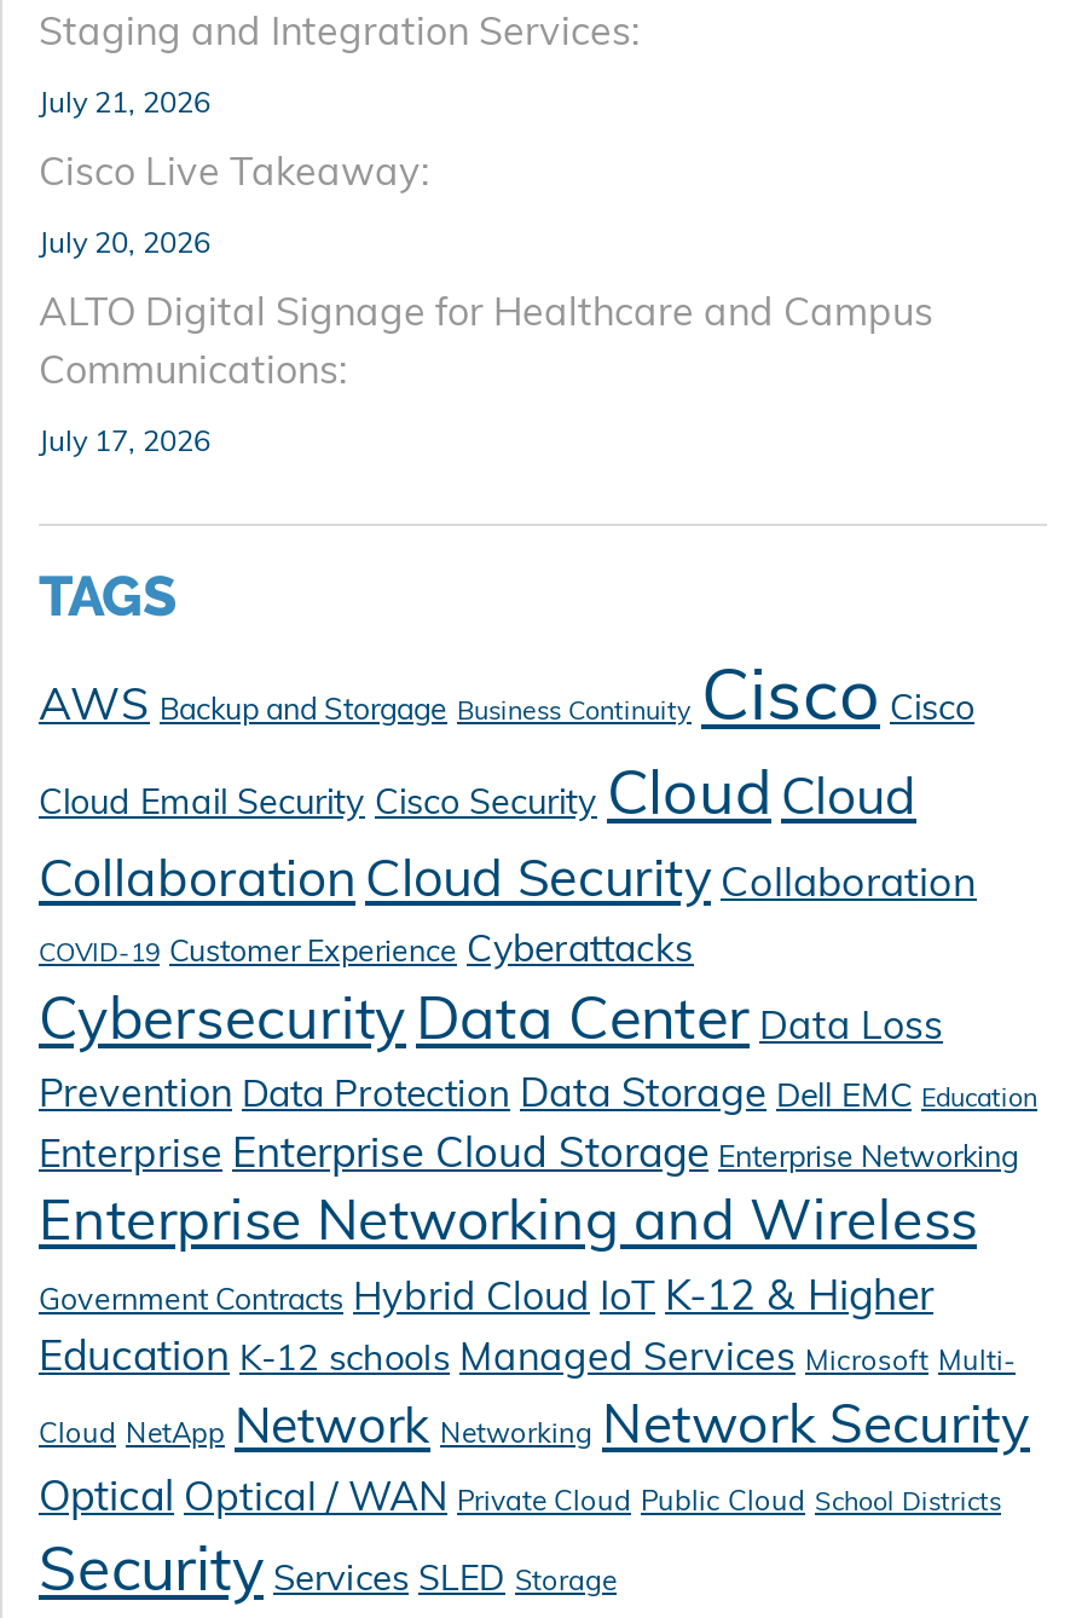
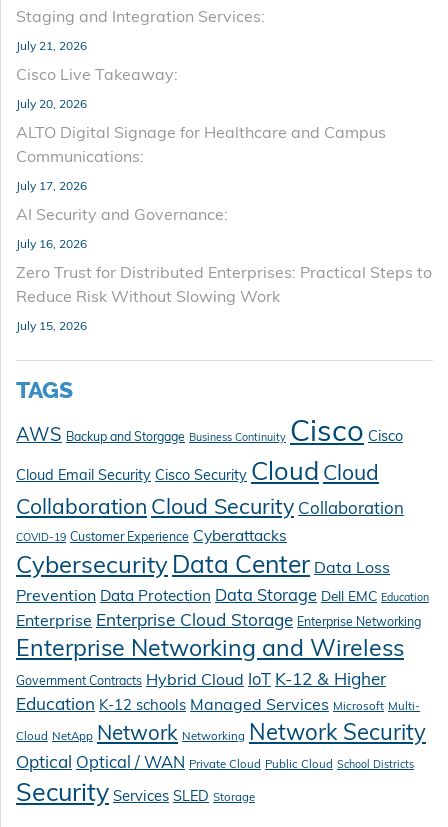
none -> [16,208,432,333] AI Security and Governance: | July 16, 2026 | Zero Trust for Distributed Enterprises: Practical Steps to | Reduce Risk Without Slowing Work | July 15, 2026

